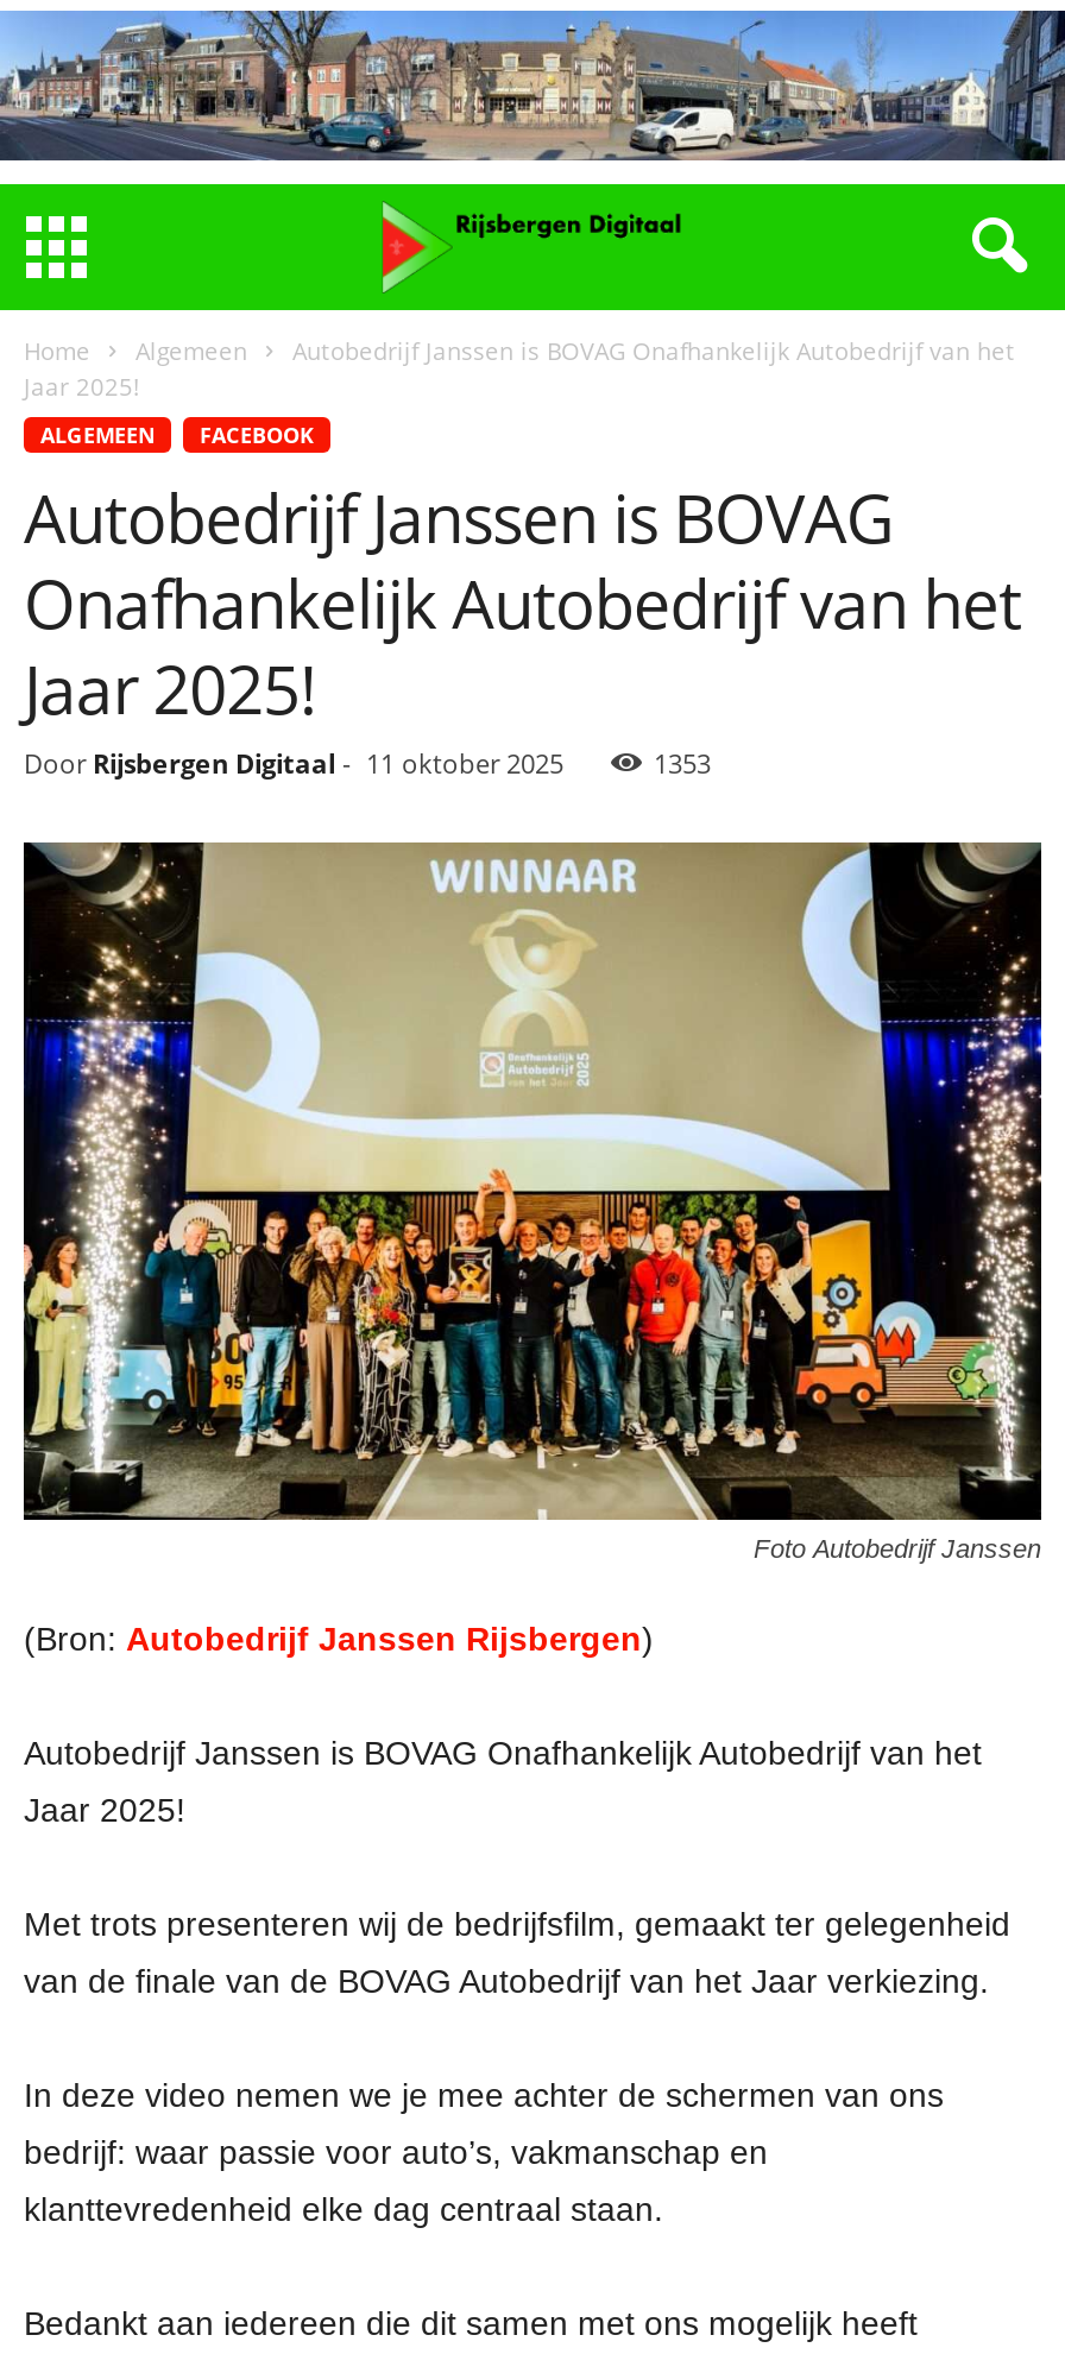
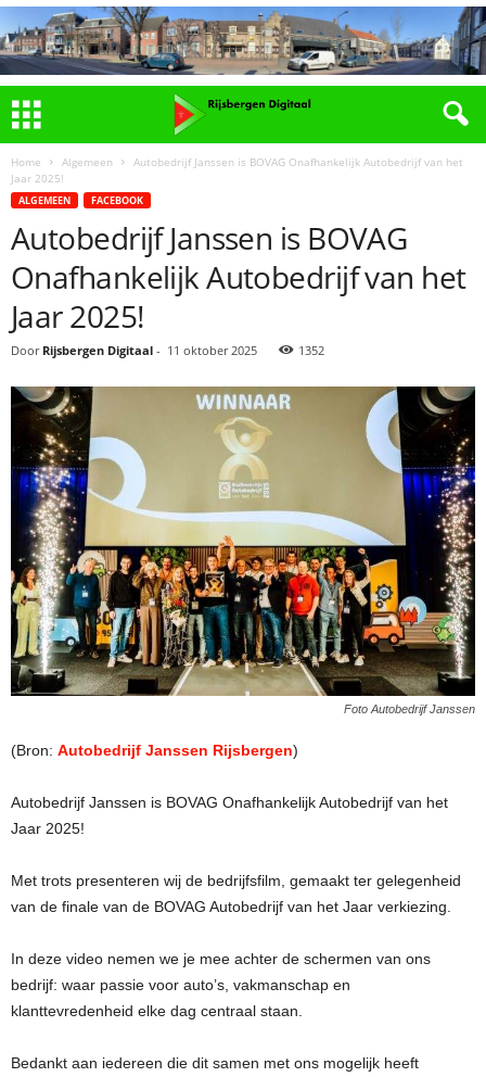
[654,745,711,781] 1353 -> [298,342,324,358] 1352

